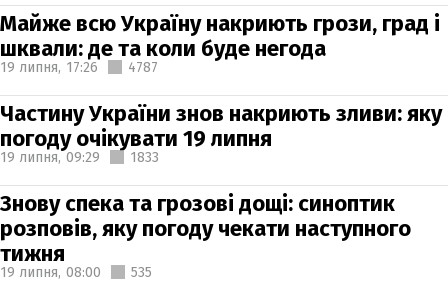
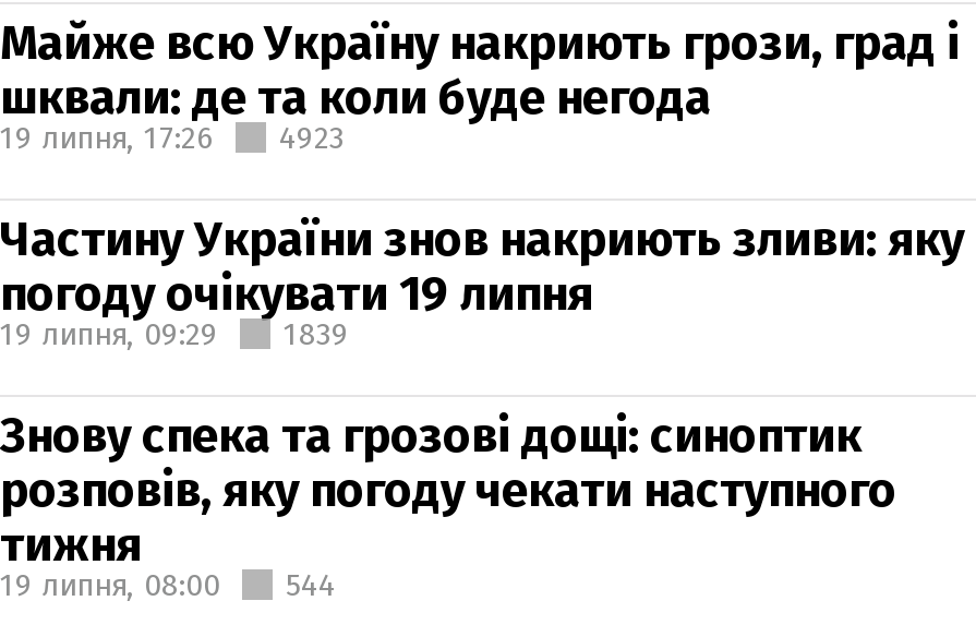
[0,58,158,75] 19 липня, 17:26 4787 -> [0,119,345,156] 19 липня, 17:26 4923
[0,148,159,165] 19 липня, 09:29 1833 -> [0,315,349,352] 19 липня, 09:29 1839
[0,263,152,280] 19 липня, 08:00 535 -> [0,566,336,603] 19 липня, 08:00 544

